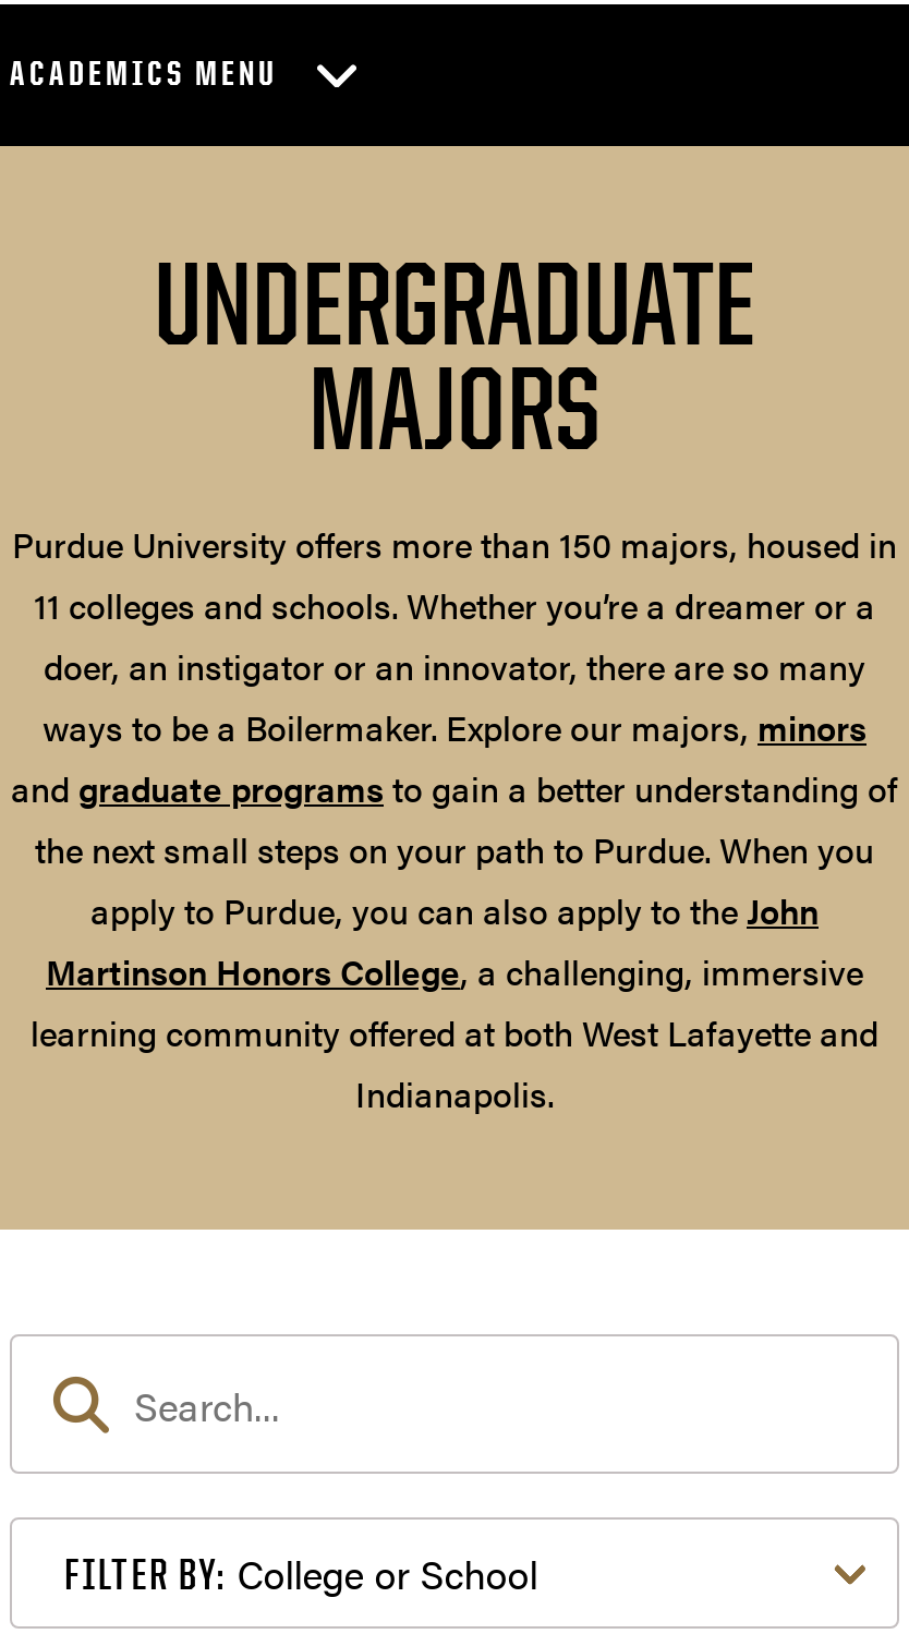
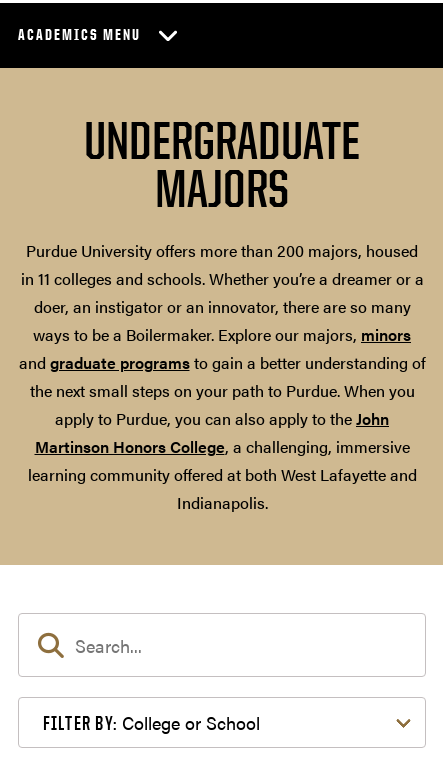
[12,519,897,630] Purdue University offers more than 150 majors, housed in | 11 colleges and schools. Whether you’re a dreamer or a -> [20,239,423,290] Purdue University offers more than 200 majors, housed | in 11 colleges and schools. Whether you’re a dreamer or a

